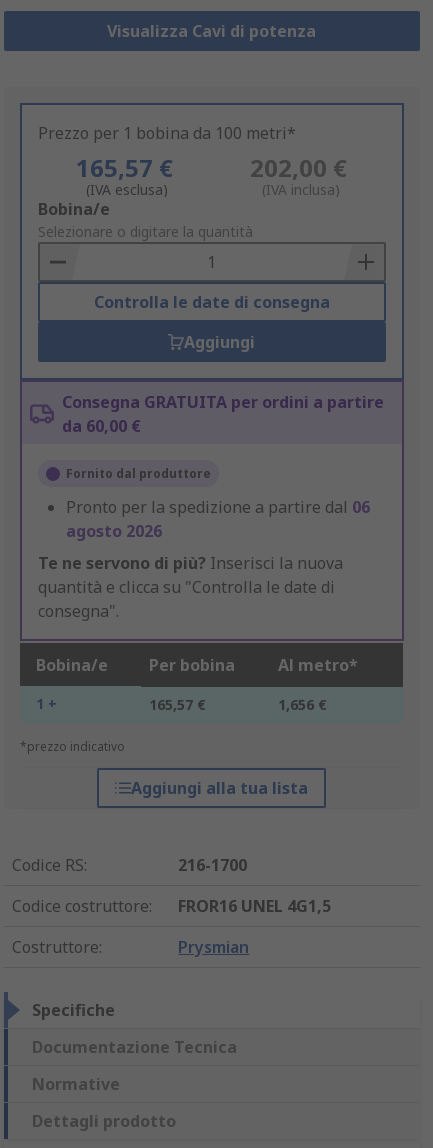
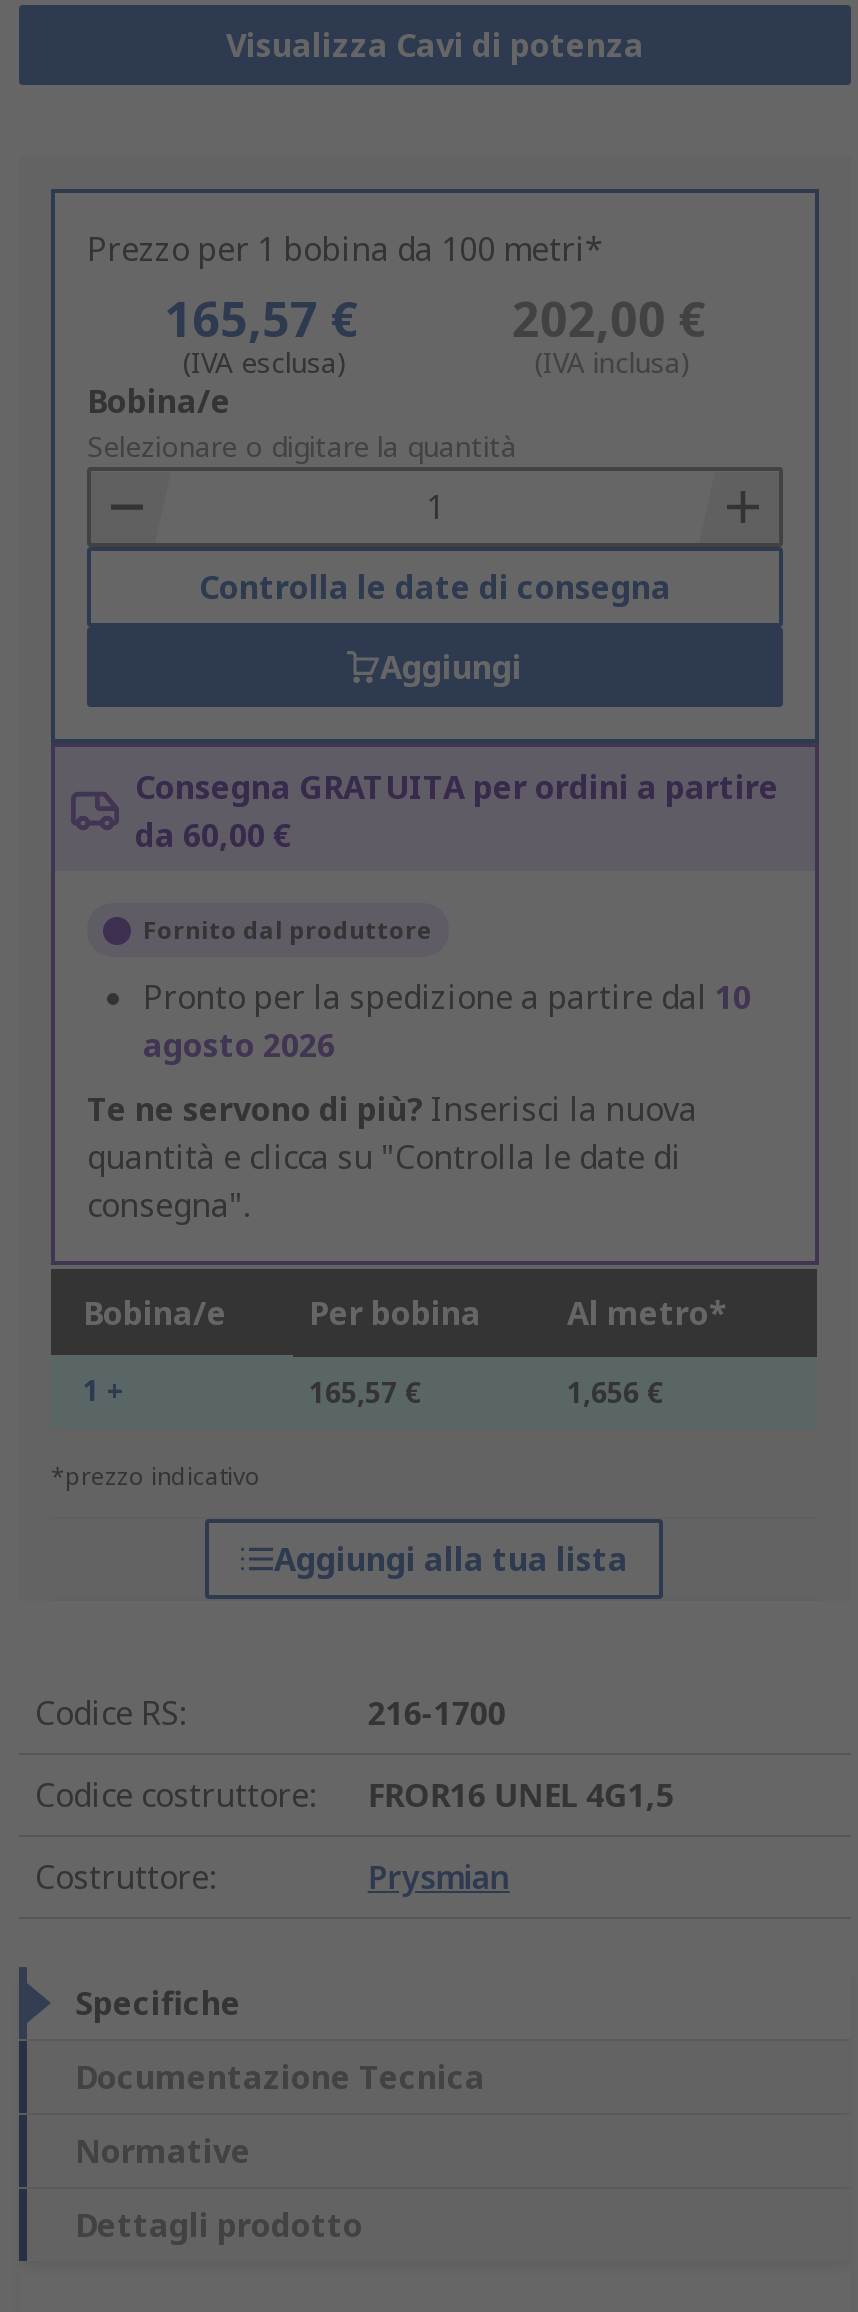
[66,496,370,518] Pronto per la spedizione a partire dal 06 -> [143,976,751,1020] Pronto per la spedizione a partire dal 10

